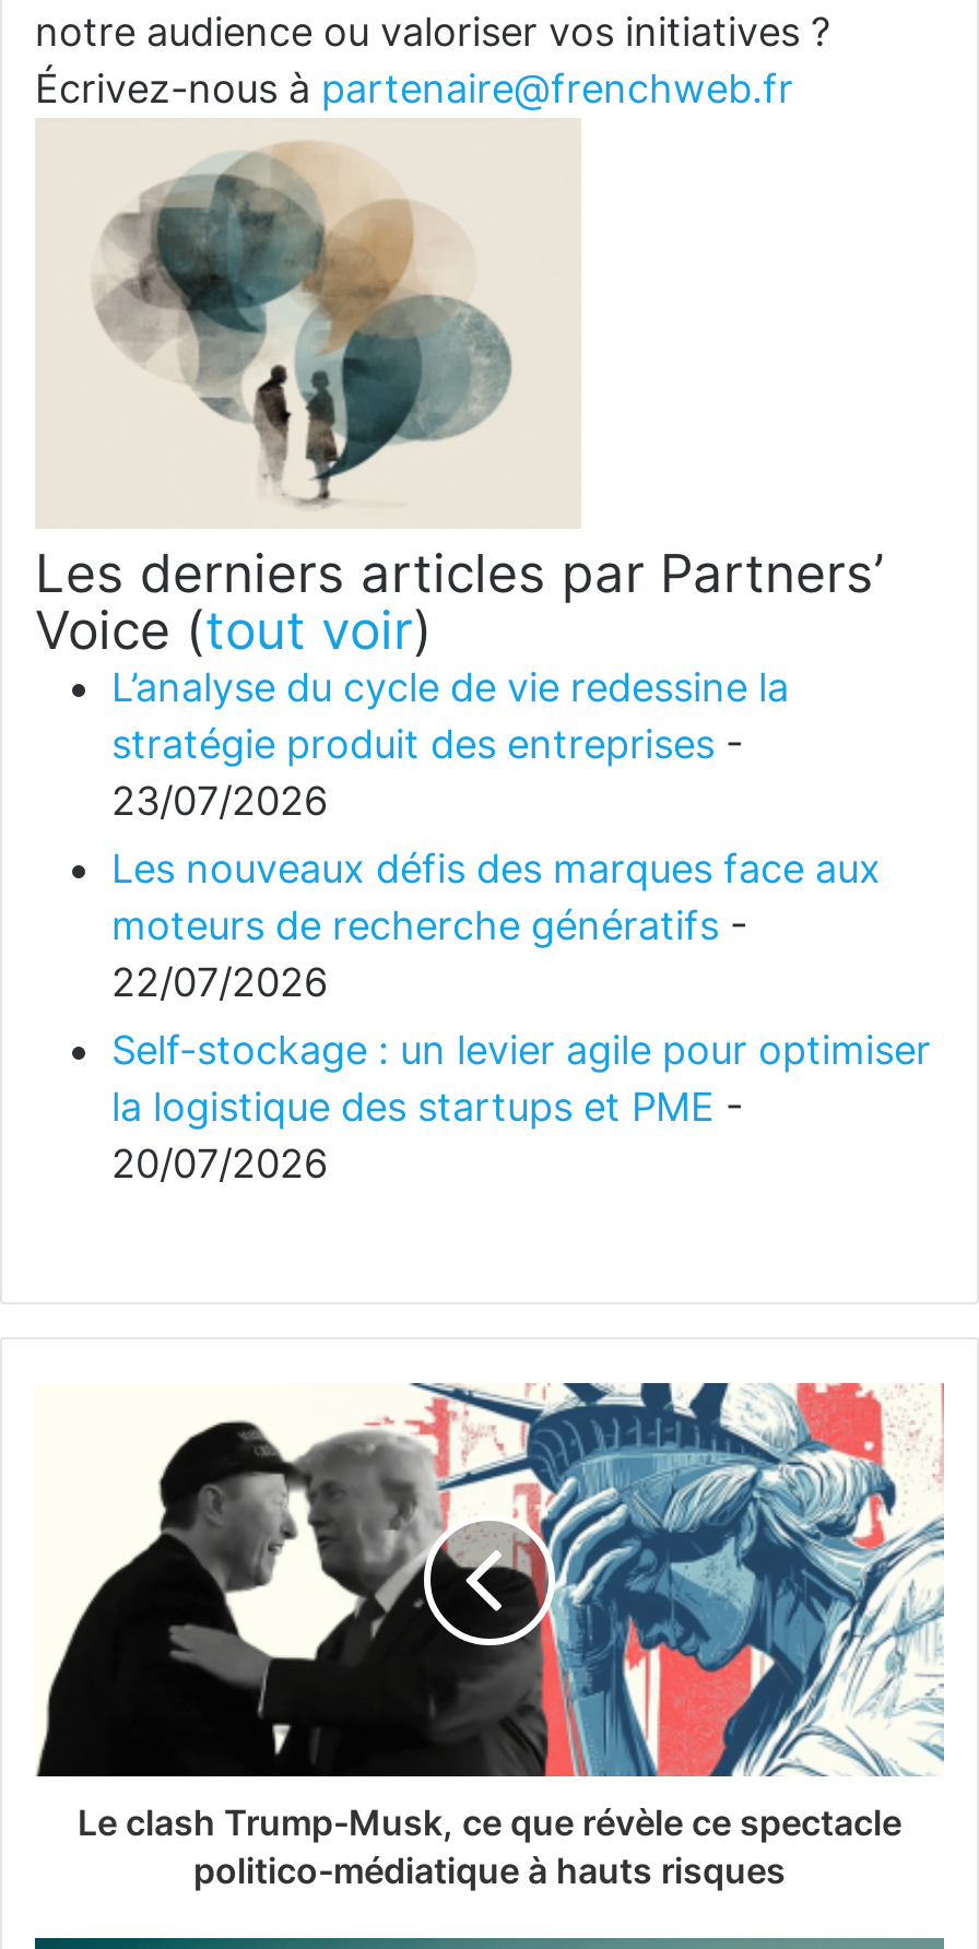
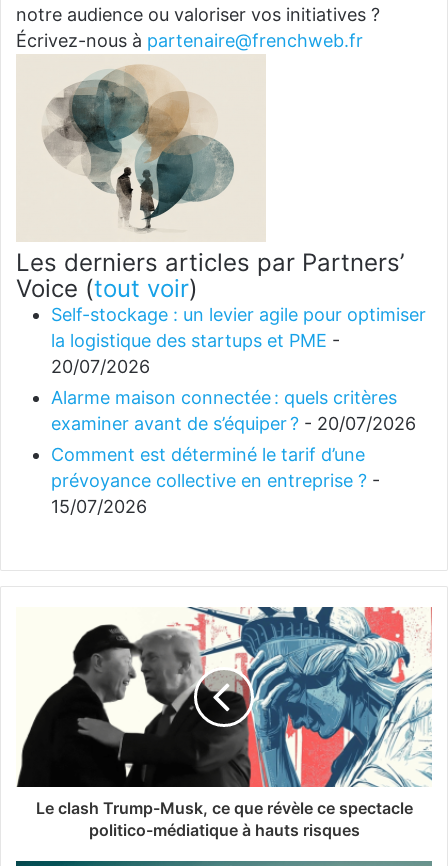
[111,664,881,1005] L’analyse du cycle de vie redessine la | stratégie produit des entreprises - | 23/07/2026 | Les nouveaux défis des marques face aux | moteurs de recherche génératifs - | 22/07/2026 -> none
moved [111,1027,931,1186] -> [51,304,426,377]: Self-stockage : un levier agile pour optimiser | la logistique des startups et PME - | 20/07/2026
none -> [51,387,416,517] Alarme maison connectée : quels critères | examiner avant de s’équiper ? - 20/07/2026 | Comment est déterminé le tarif d’une | prévoyance collective en entreprise ? - | 15/07/2026

